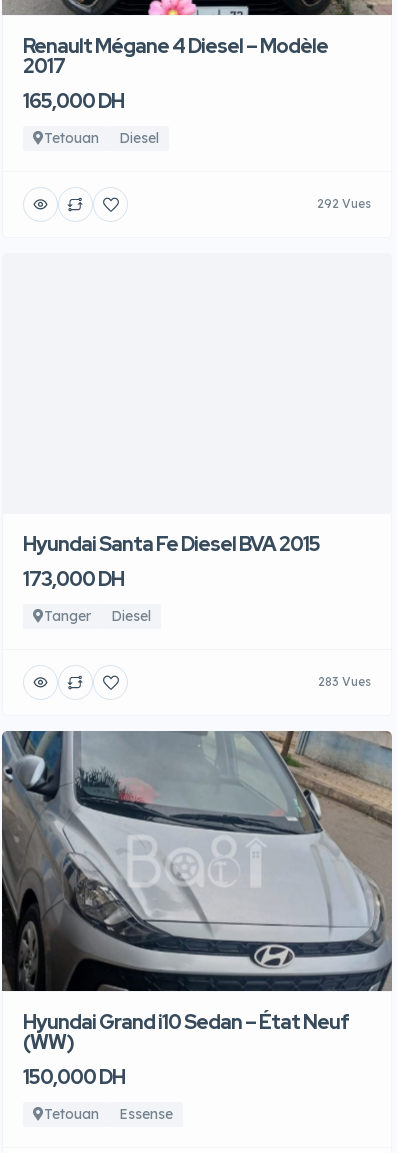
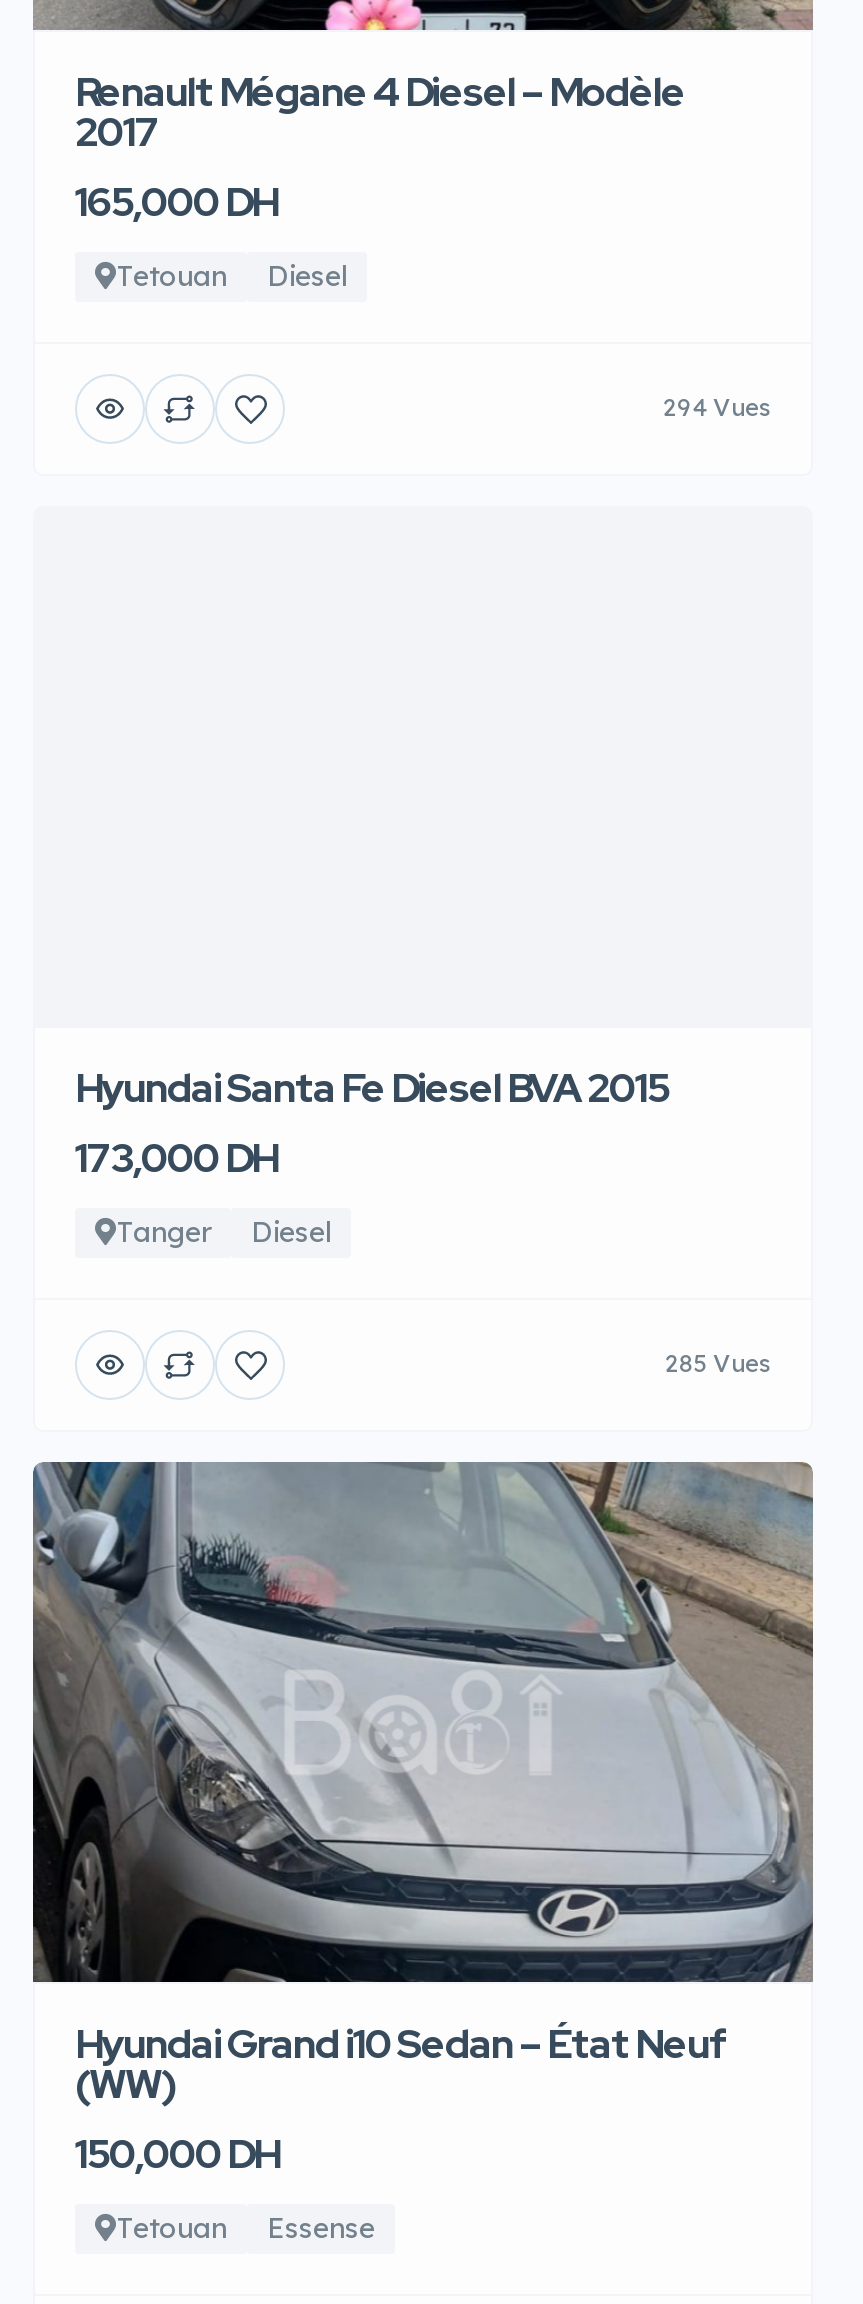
[317,196,371,211] 292 Vues -> [663,393,771,423] 294 Vues
[318,674,371,689] 283 Vues -> [665,1349,771,1379] 285 Vues

